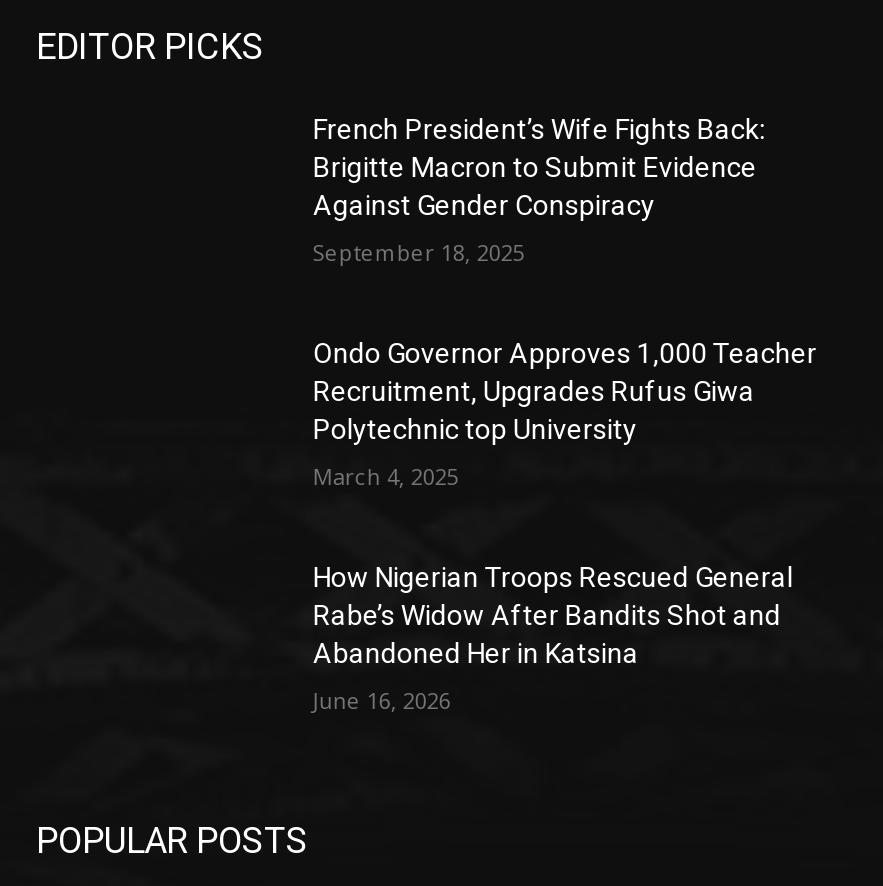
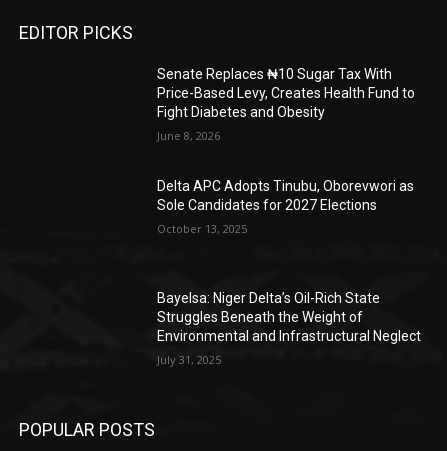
[313,114,765,222] French President’s Wife Fights Back: | Brigitte Macron to Submit Evidence | Against Gender Conspiracy -> [157,66,415,120] Senate Replaces ₦10 Sugar Tax With | Price-Based Levy, Creates Health Fund to | Fight Diabetes and Obesity
[313,238,525,268] September 18, 2025 -> [157,128,220,143] June 8, 2026
[313,337,817,445] Ondo Governor Approves 1,000 Teacher | Recruitment, Upgrades Rufus Giwa | Polytechnic top University -> [157,178,414,213] Delta APC Adopts Tinubu, Oborevwori as | Sole Candidates for 2027 Elections
[313,461,459,491] March 4, 2025 -> [157,221,247,236] October 13, 2025
[313,560,793,668] How Nigerian Troops Rescued General | Rabe’s Widow After Bandits Shot and | Abandoned Her in Katsina -> [157,290,421,344] Bayelsa: Niger Delta’s Oil-Rich State | Struggles Beneath the Weight of | Environmental and Infrastructural Neglect
[313,684,451,714] June 16, 2026 -> [157,352,221,367] July 31, 2025

